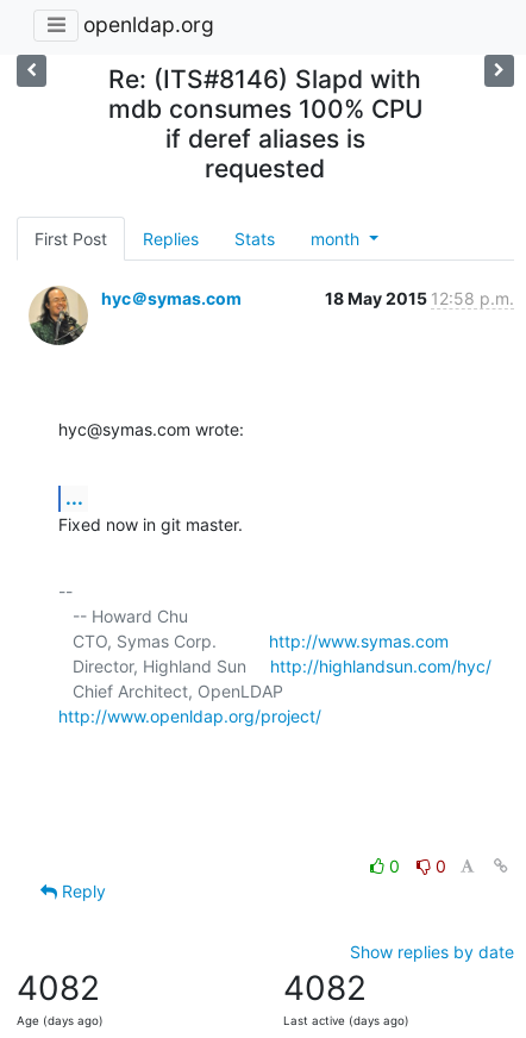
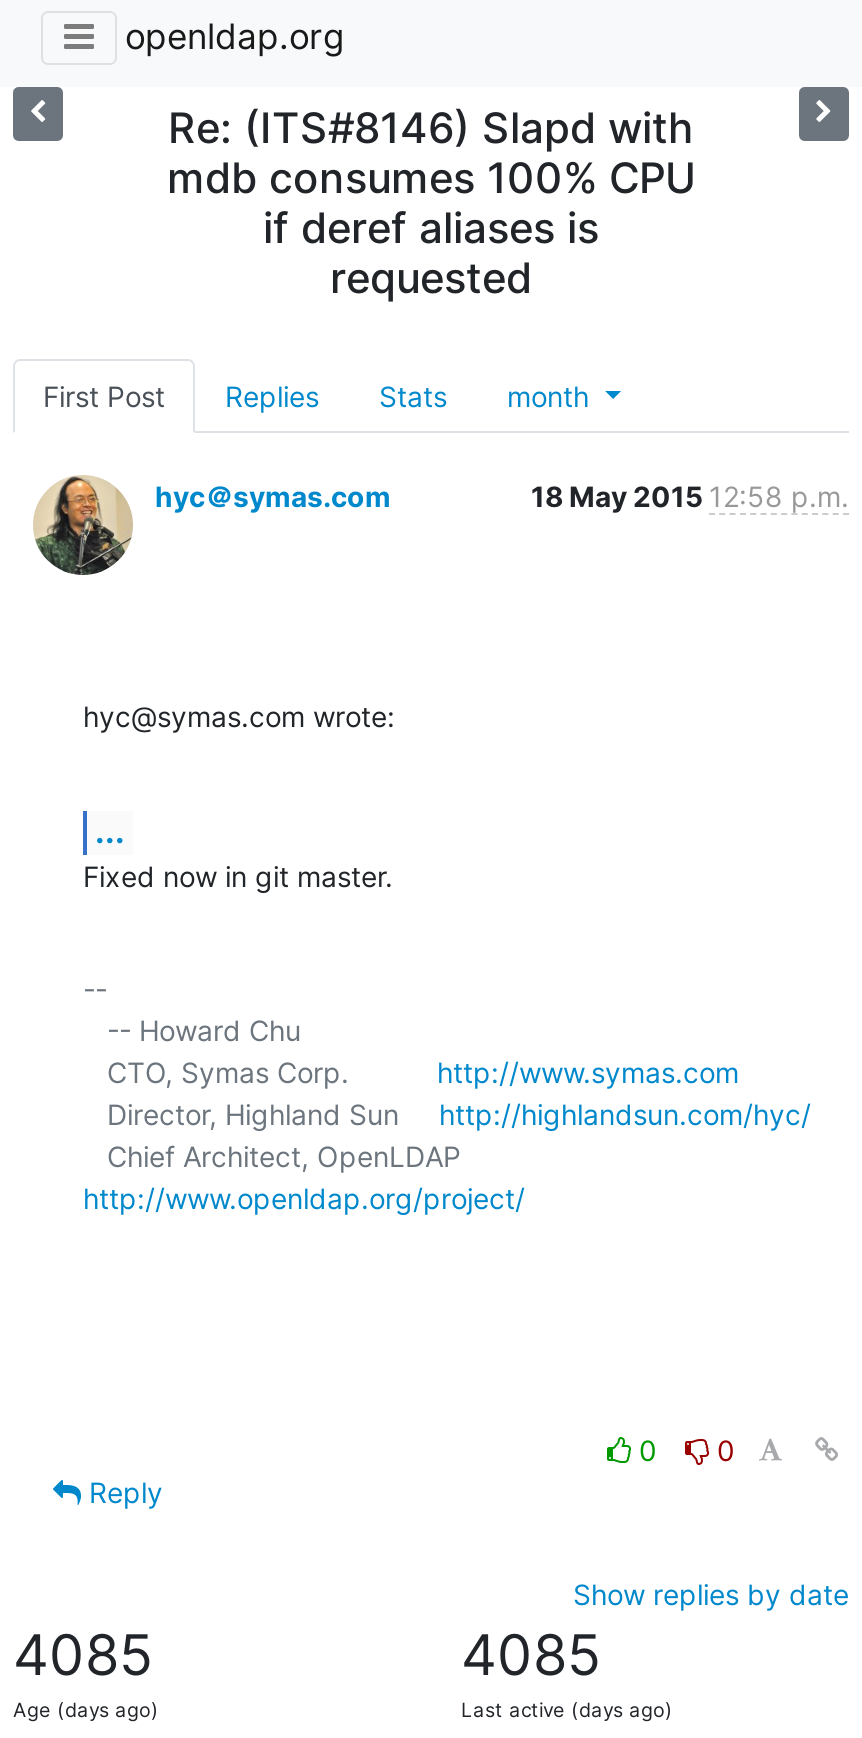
[17,968,100,1008] 4082 -> [13,1621,153,1689] 4085
[283,968,367,1008] 4082 -> [461,1621,601,1689] 4085

